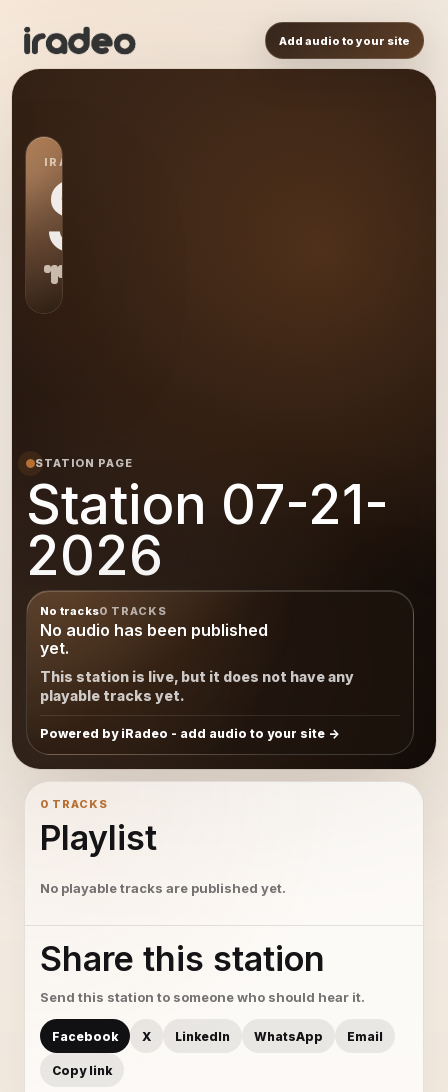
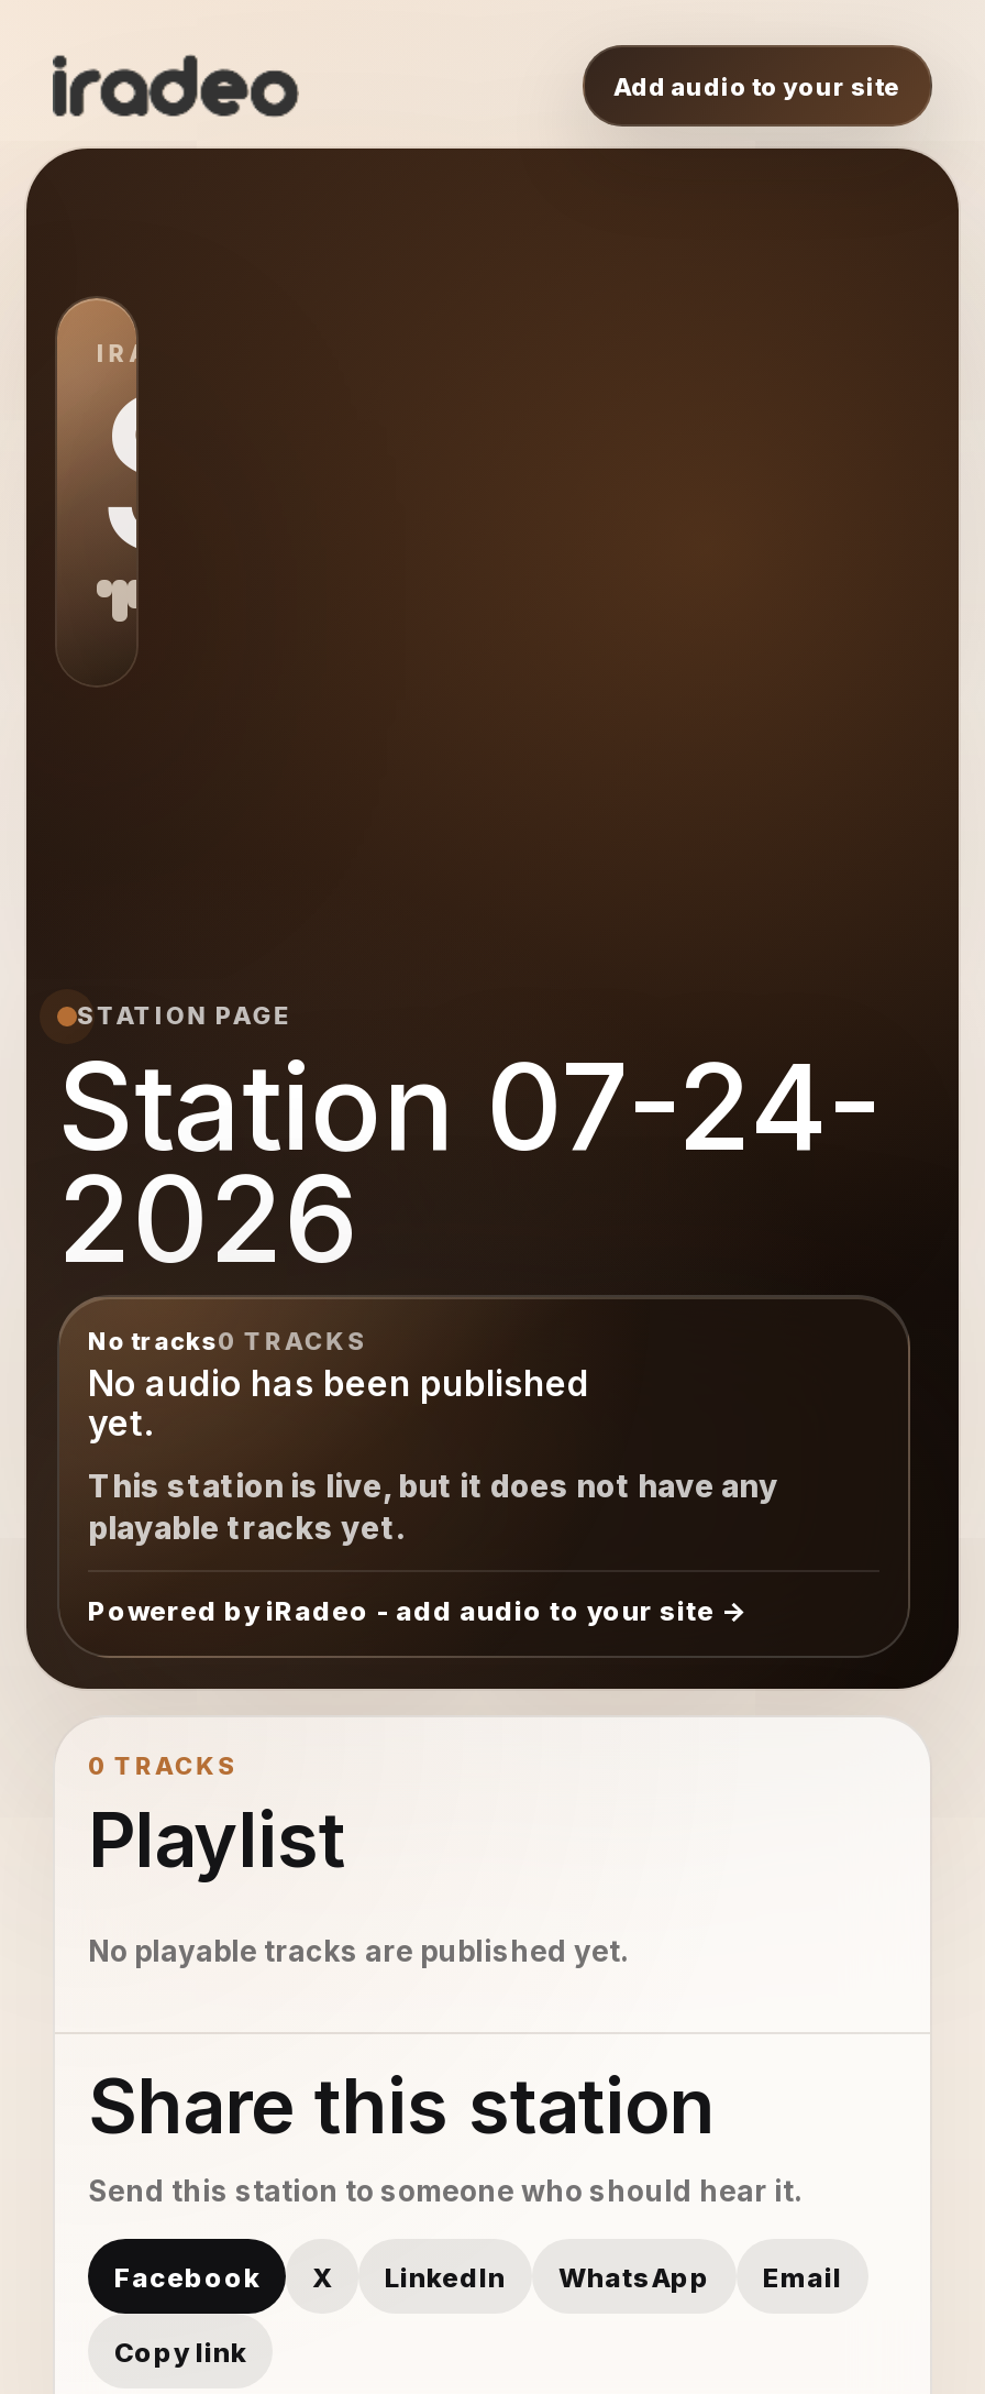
[26,472,389,537] Station 07-21- -> [57,1035,882,1178] Station 07-24-

